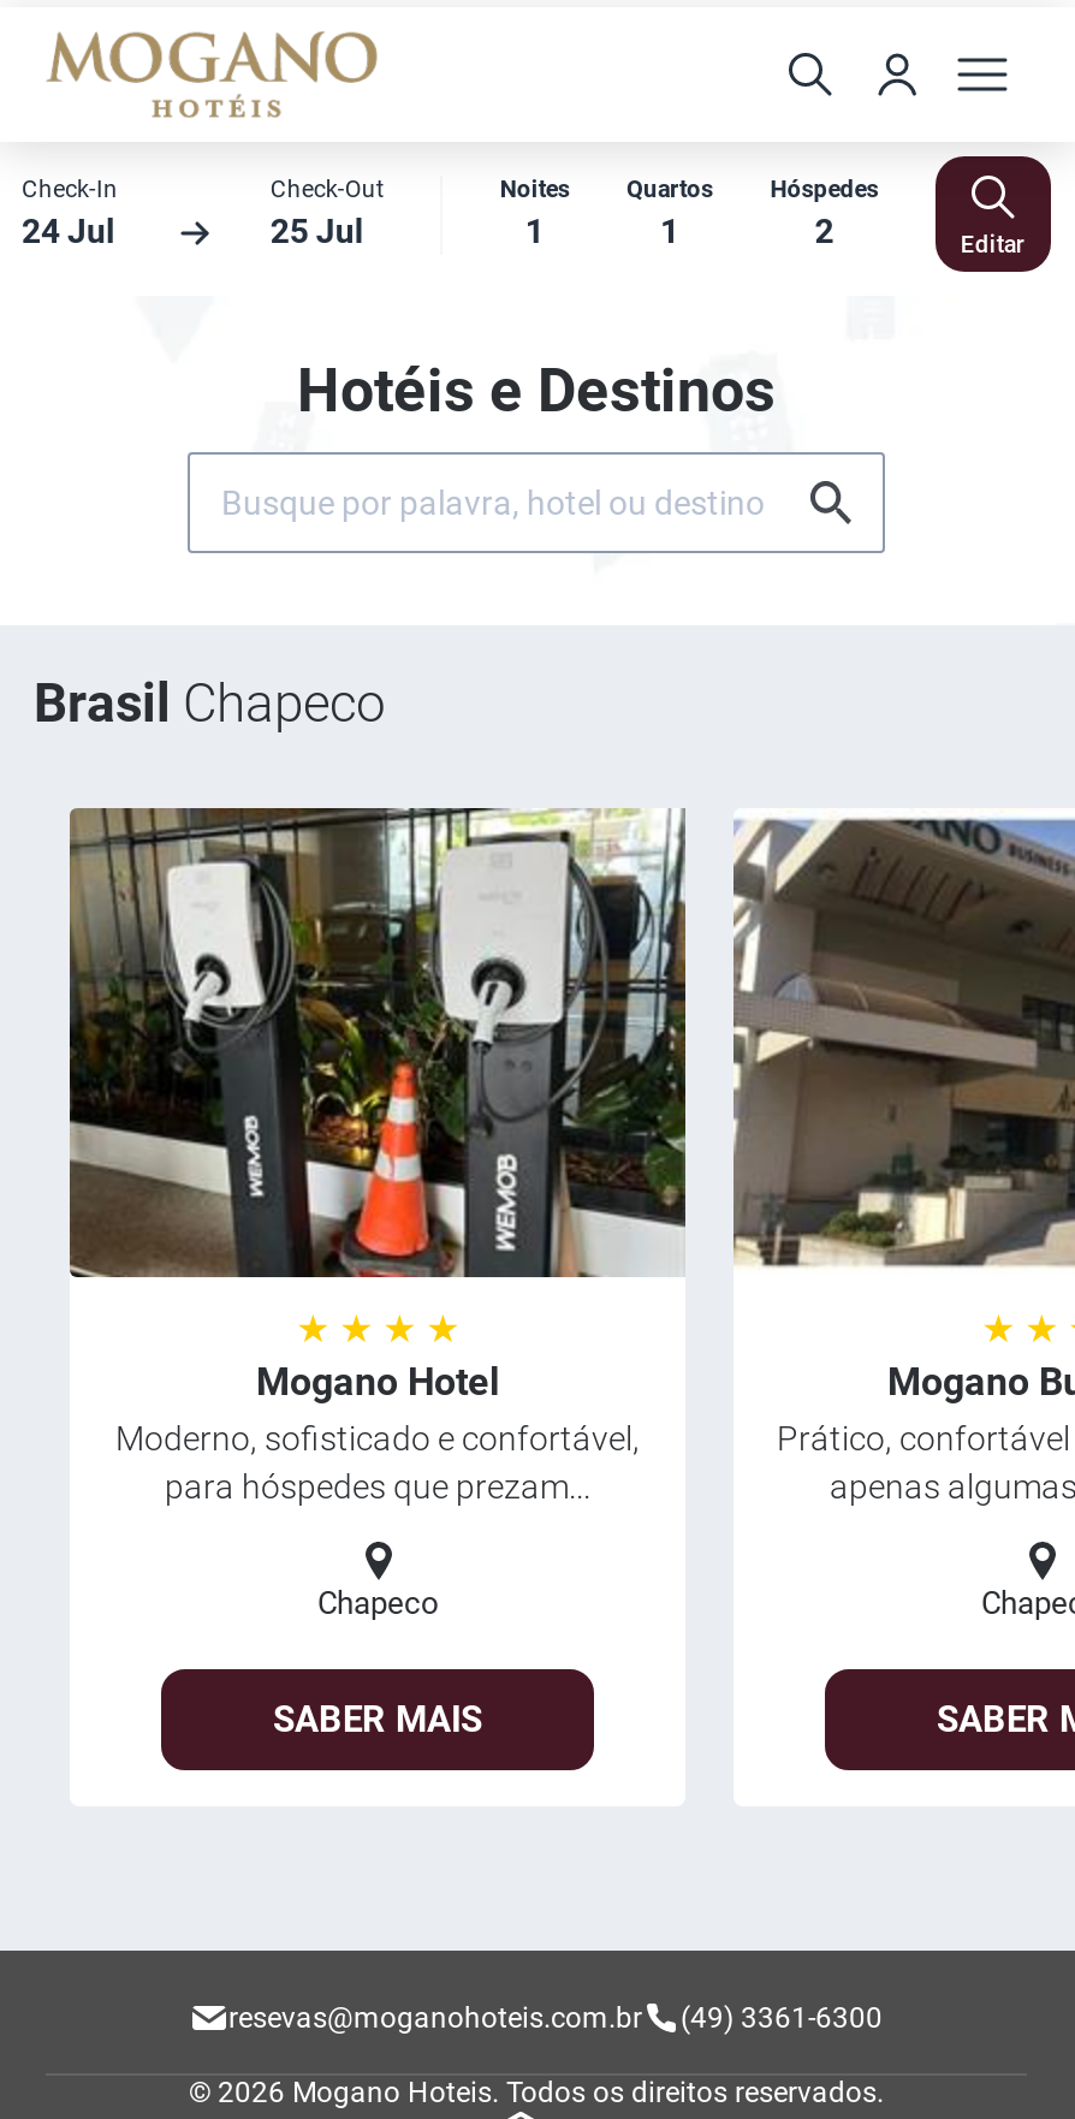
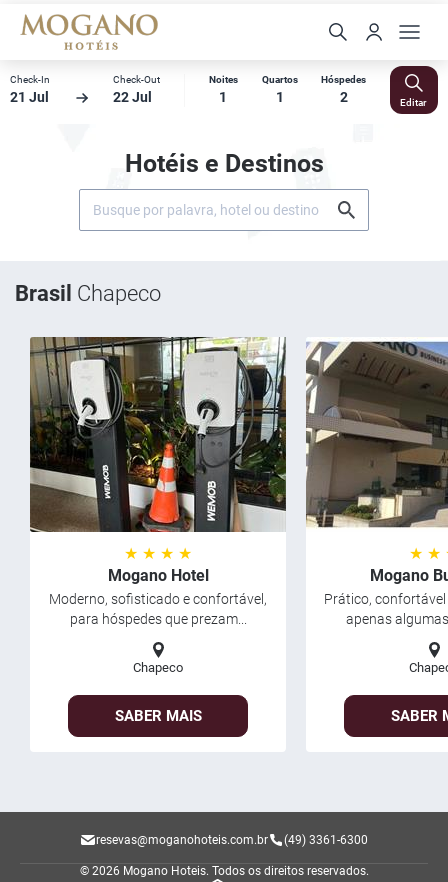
[22,212,115,250] 24 Jul -> [10,89,49,105] 21 Jul
[270,212,364,250] 25 Jul -> [113,89,152,105] 22 Jul

